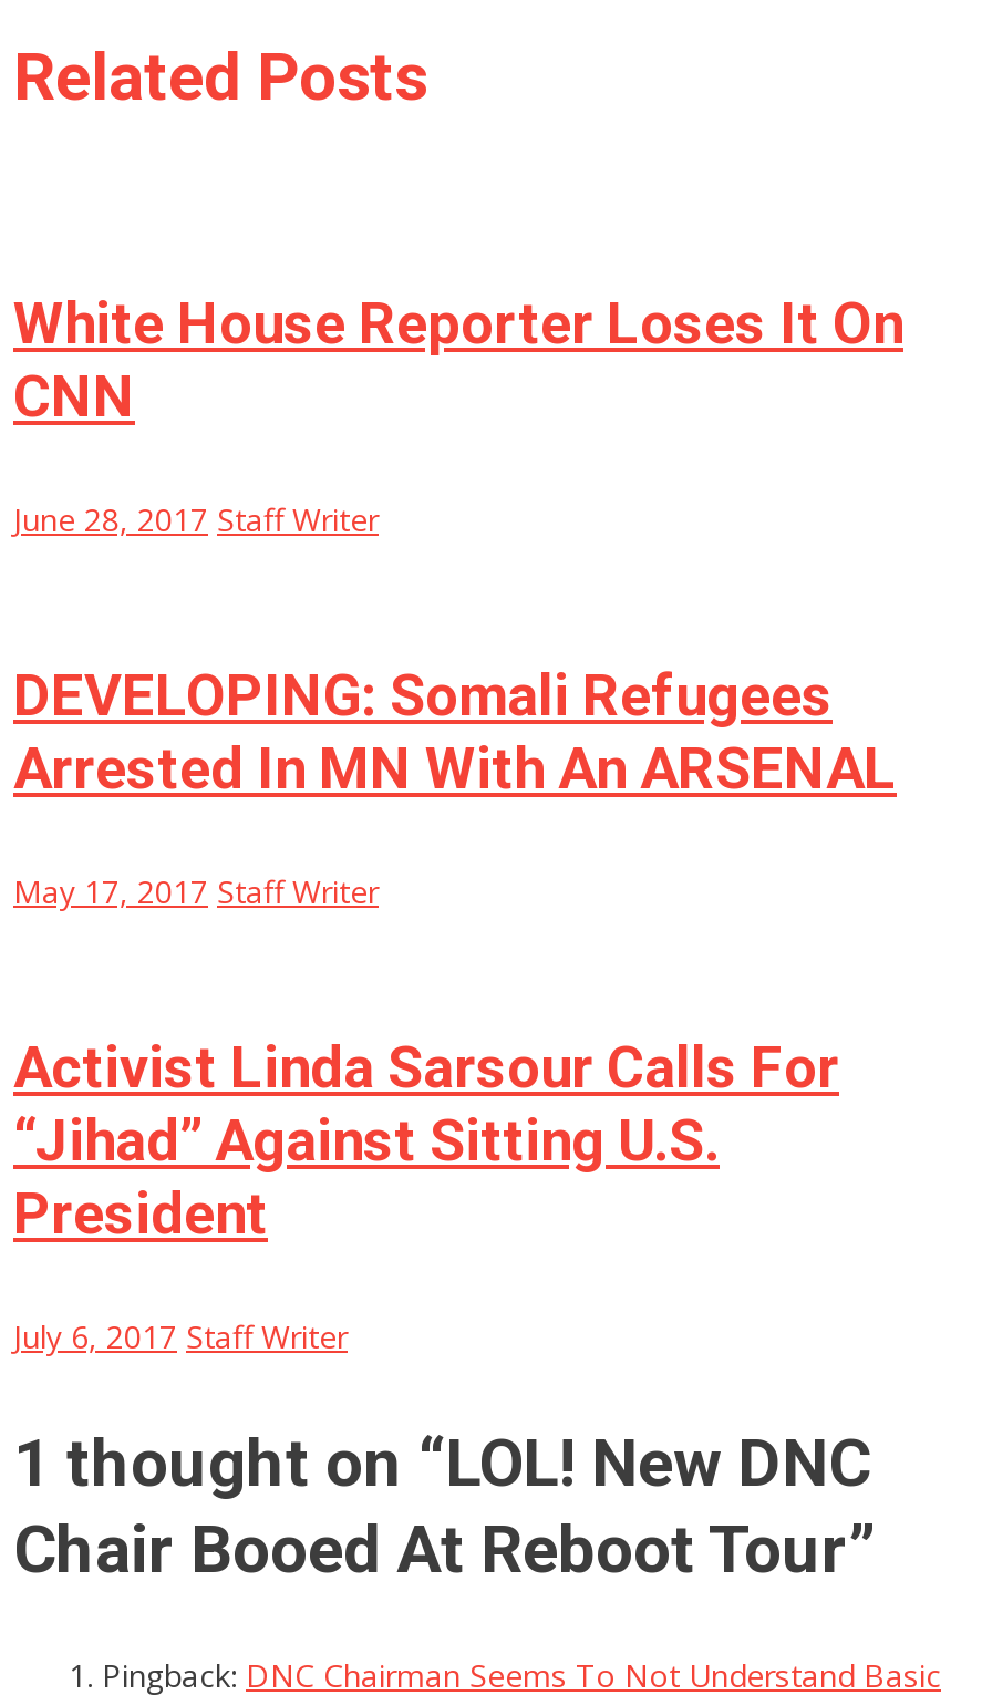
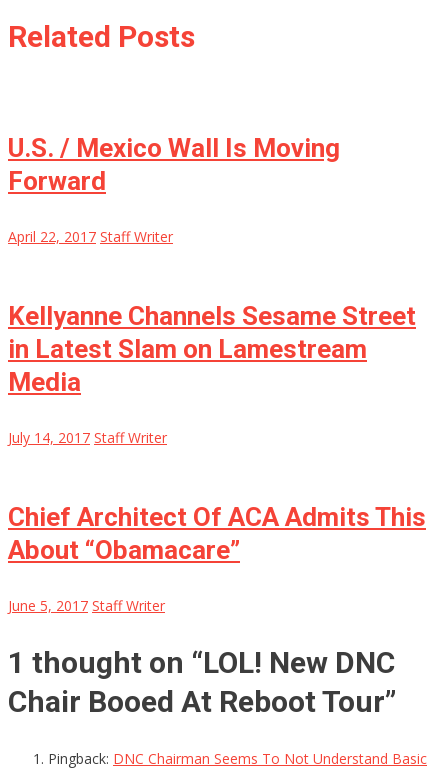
[13,291,903,430] White House Reporter Loses It On | CNN -> [8,133,340,196] U.S. / Mexico Wall Is Moving | Forward
[13,499,379,541] June 28, 2017 Staff Writer -> [8,227,173,246] April 22, 2017 Staff Writer
[13,663,897,802] DEVELOPING: Somali Refugees | Arrested In MN With An ARSENAL -> [8,301,416,397] Kellyanne Channels Sesame Street | in Latest Slam on Lamestream | Media
[13,871,379,913] May 17, 2017 Staff Writer -> [8,428,167,447] July 14, 2017 Staff Writer
[13,1035,839,1247] Activist Linda Sarsour Calls For | “Jihad” Against Sitting U.S. | President -> [8,502,426,565] Chief Architect Of ACA Admits This | About “Obamacare”
[13,1316,348,1358] July 6, 2017 Staff Writer -> [8,596,165,615] June 5, 2017 Staff Writer

